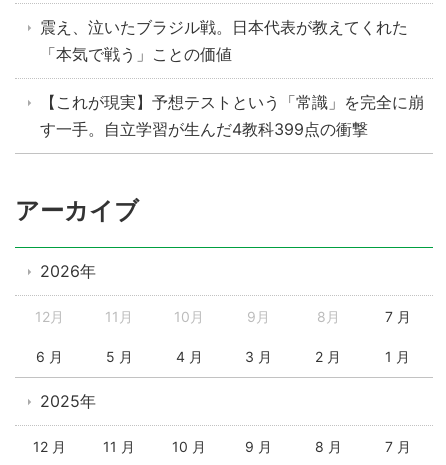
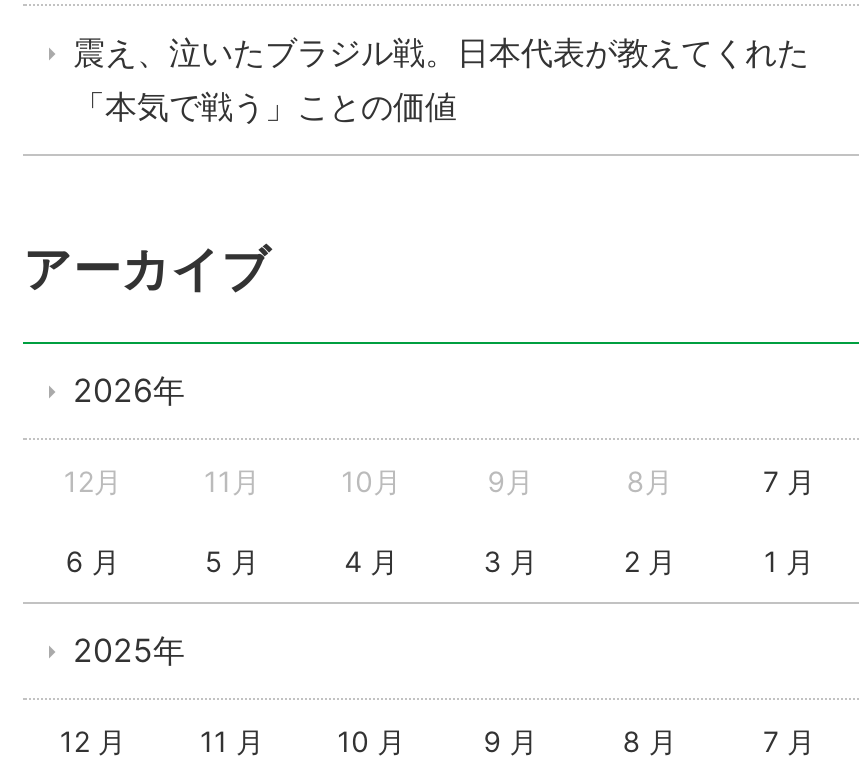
[40,92,424,139] 【これが現実】予想テストという「常識」を完全に崩 | す一手。自立学習が生んだ4教科399点の衝撃 -> none

